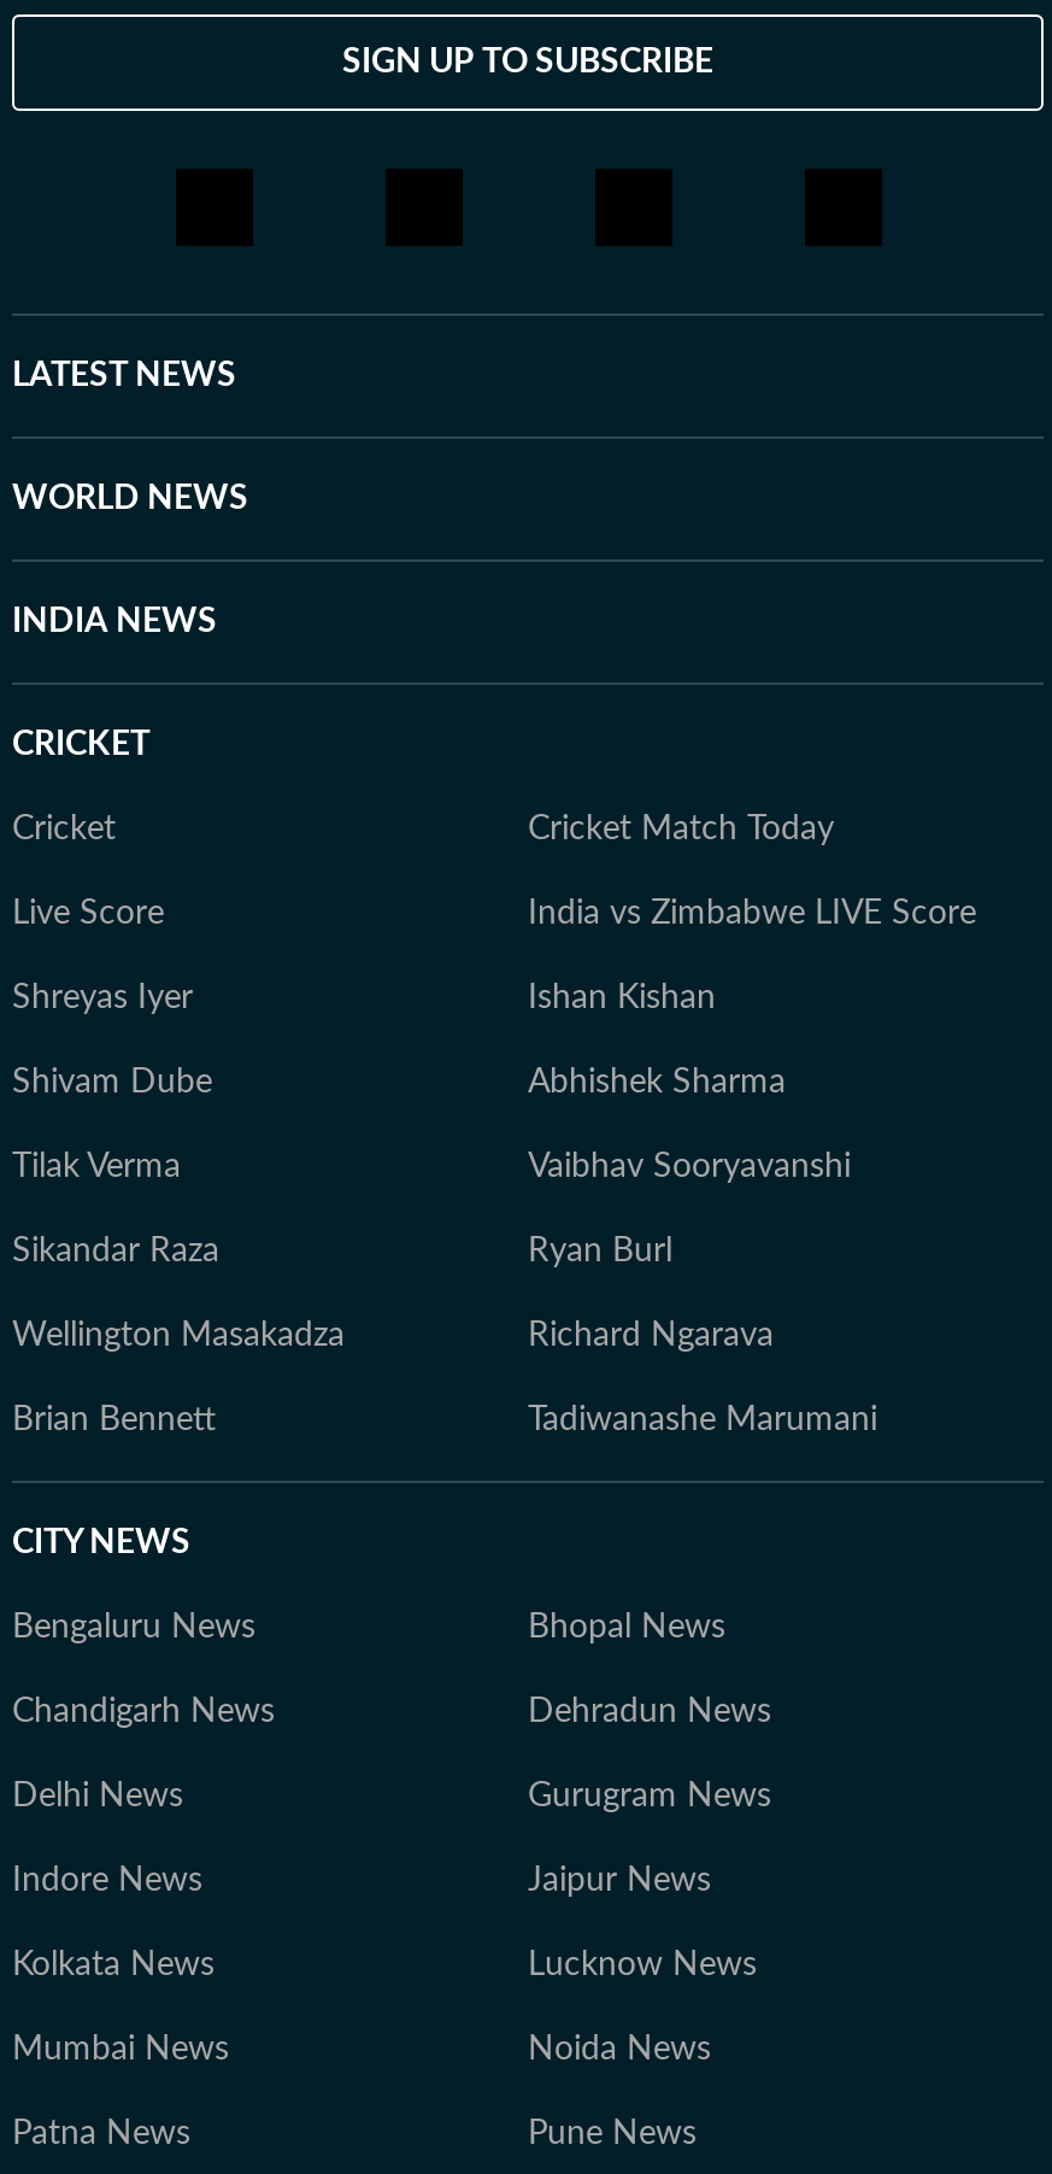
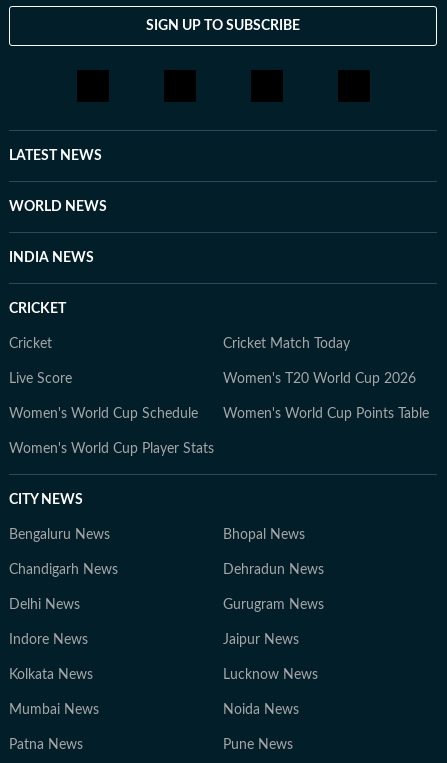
[12,897,976,1437] India vs Zimbabwe LIVE Score | Shreyas Iyer | Ishan Kishan | Shivam Dube | Abhishek Sharma | Tilak Verma | Vaibhav Sooryavanshi | Sikandar Raza | Ryan Burl | Wellington Masakadza | Richard Ngarava | Brian Bennett | Tadiwanashe Marumani -> [9,372,429,456] Women's T20 World Cup 2026 | Women's World Cup Schedule | Women's World Cup Points Table | Women's World Cup Player Stats

